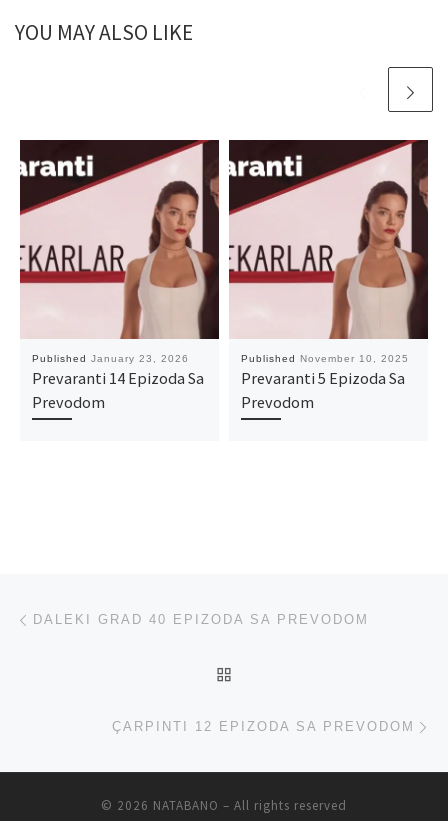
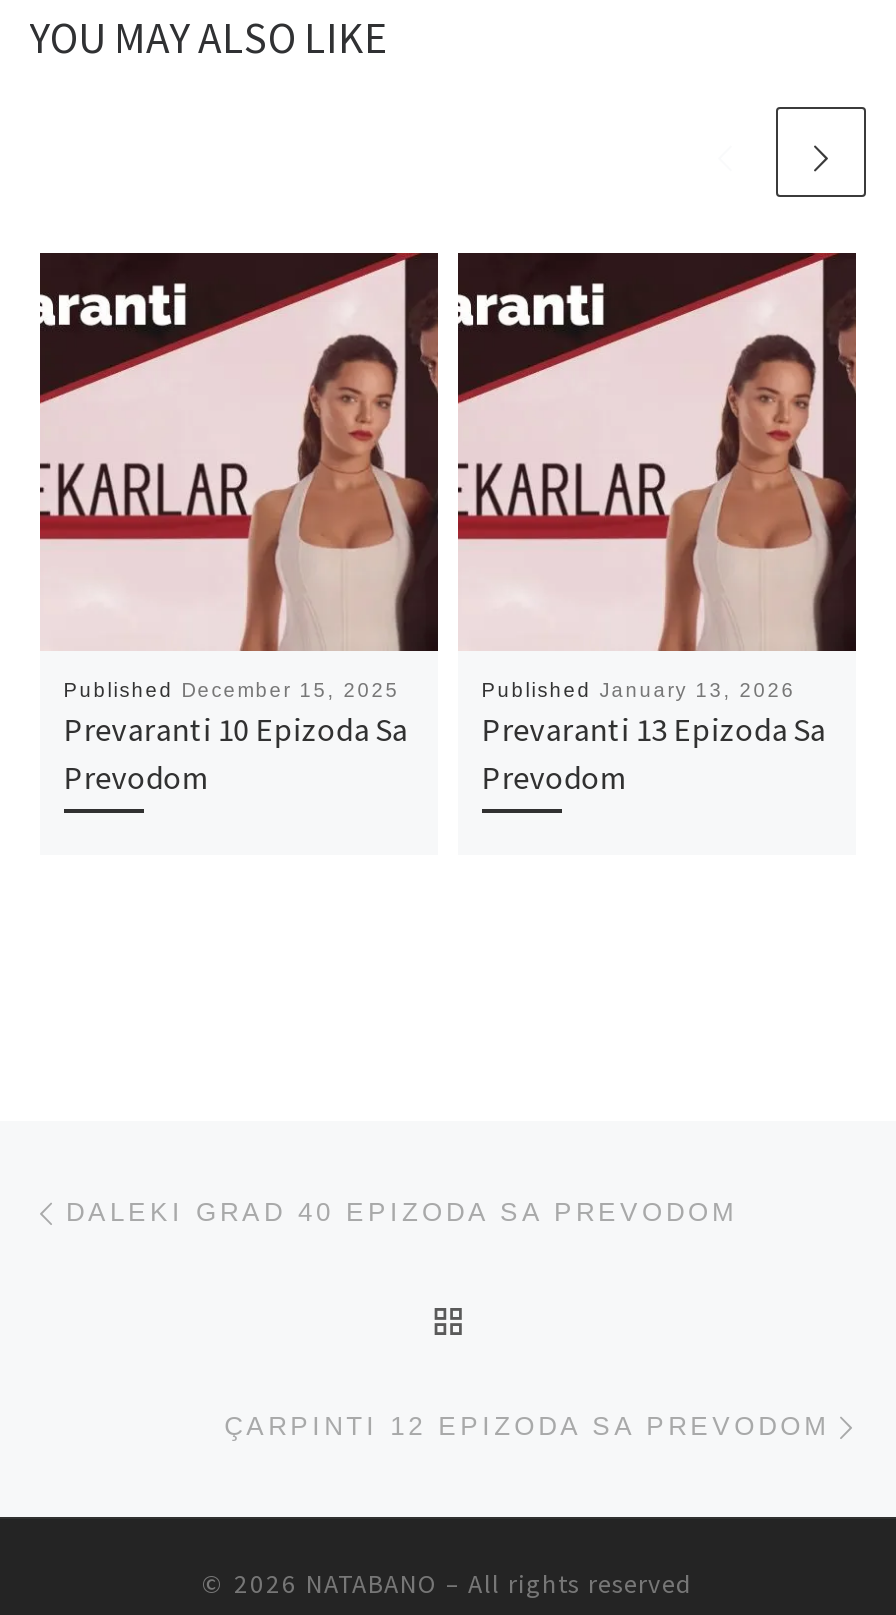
[32,353,189,364] Published January 23, 2026 -> [63,679,399,701] Published December 15, 2025
[241,353,409,364] Published November 10, 2025 -> [481,679,795,701] Published January 13, 2026
[32,368,204,388] Prevaranti 14 Epizoda Sa -> [63,709,407,749] Prevaranti 10 Epizoda Sa
[241,368,405,388] Prevaranti 5 Epizoda Sa -> [481,709,825,749] Prevaranti 13 Epizoda Sa

